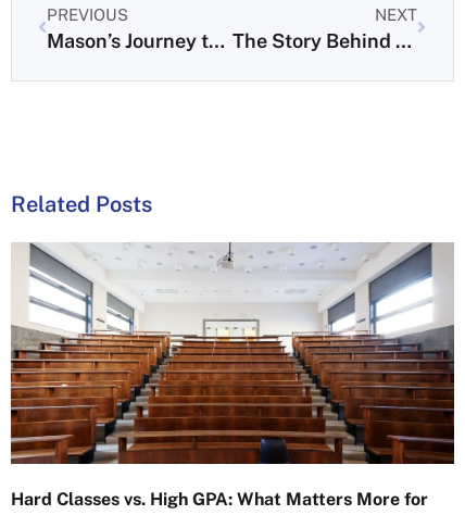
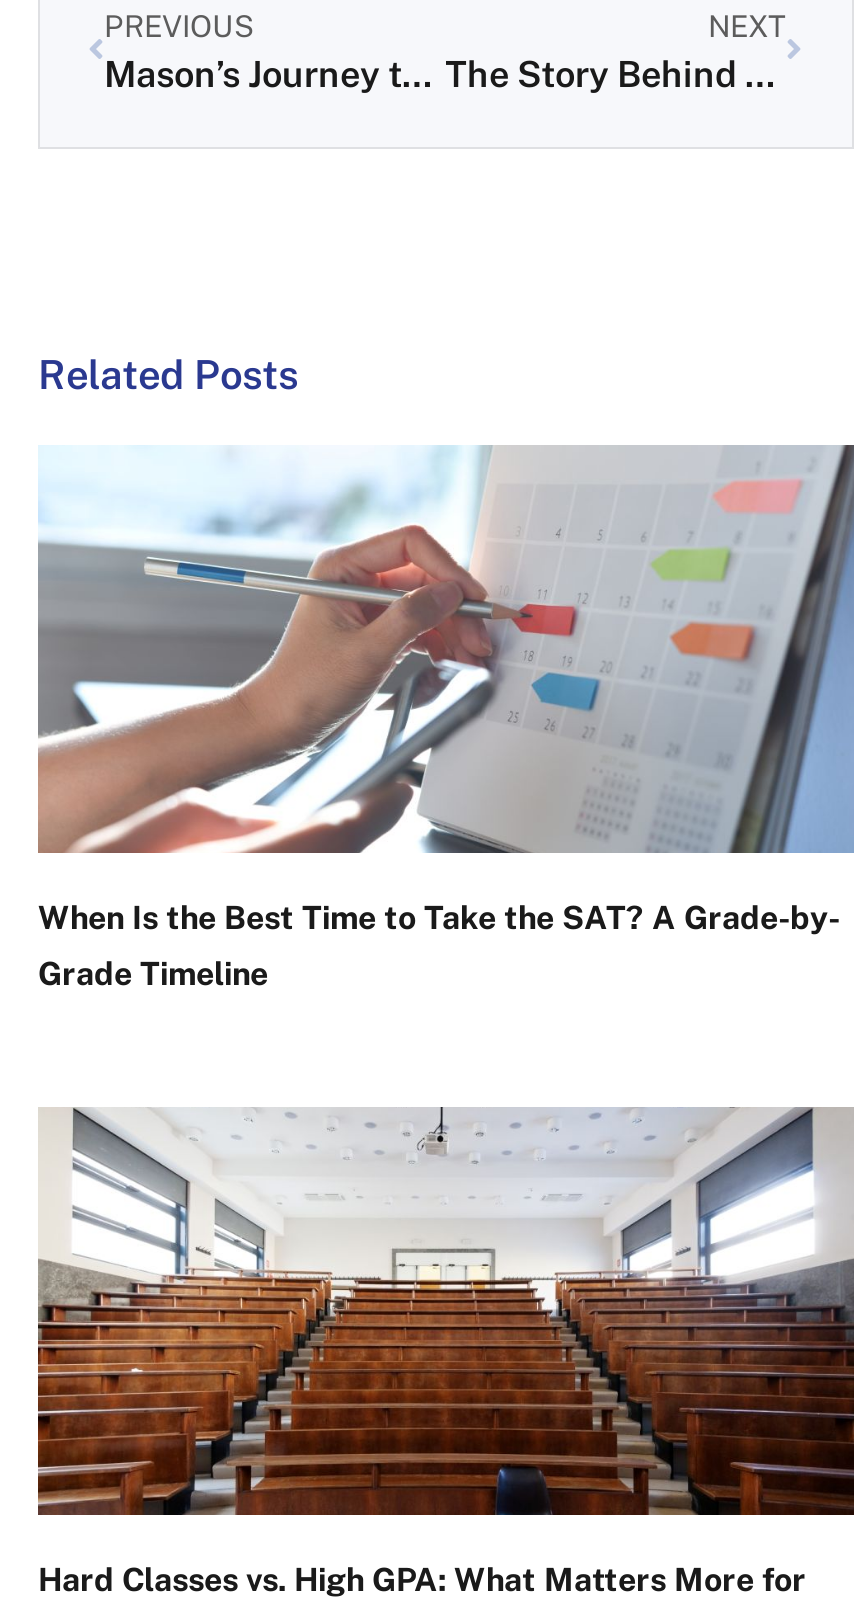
none -> [38,444,854,993] [image] | When Is the Best Time to Take the SAT? A Grade-by- | Grade Timeline

